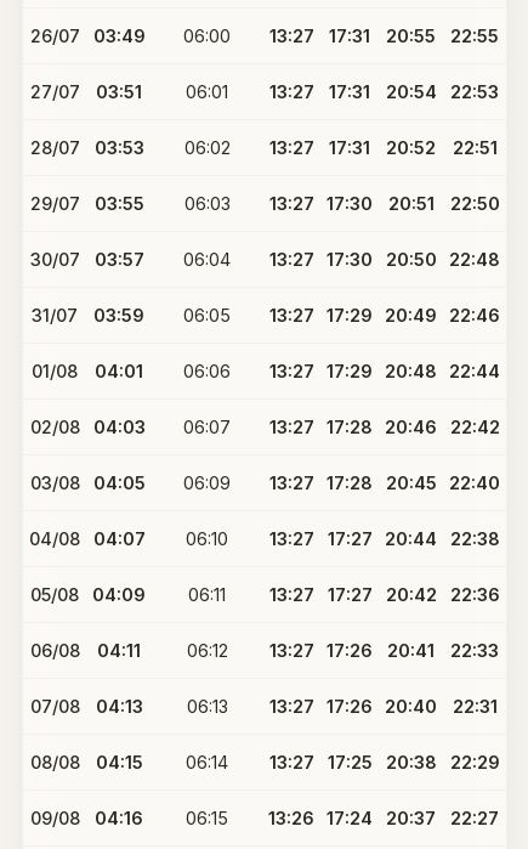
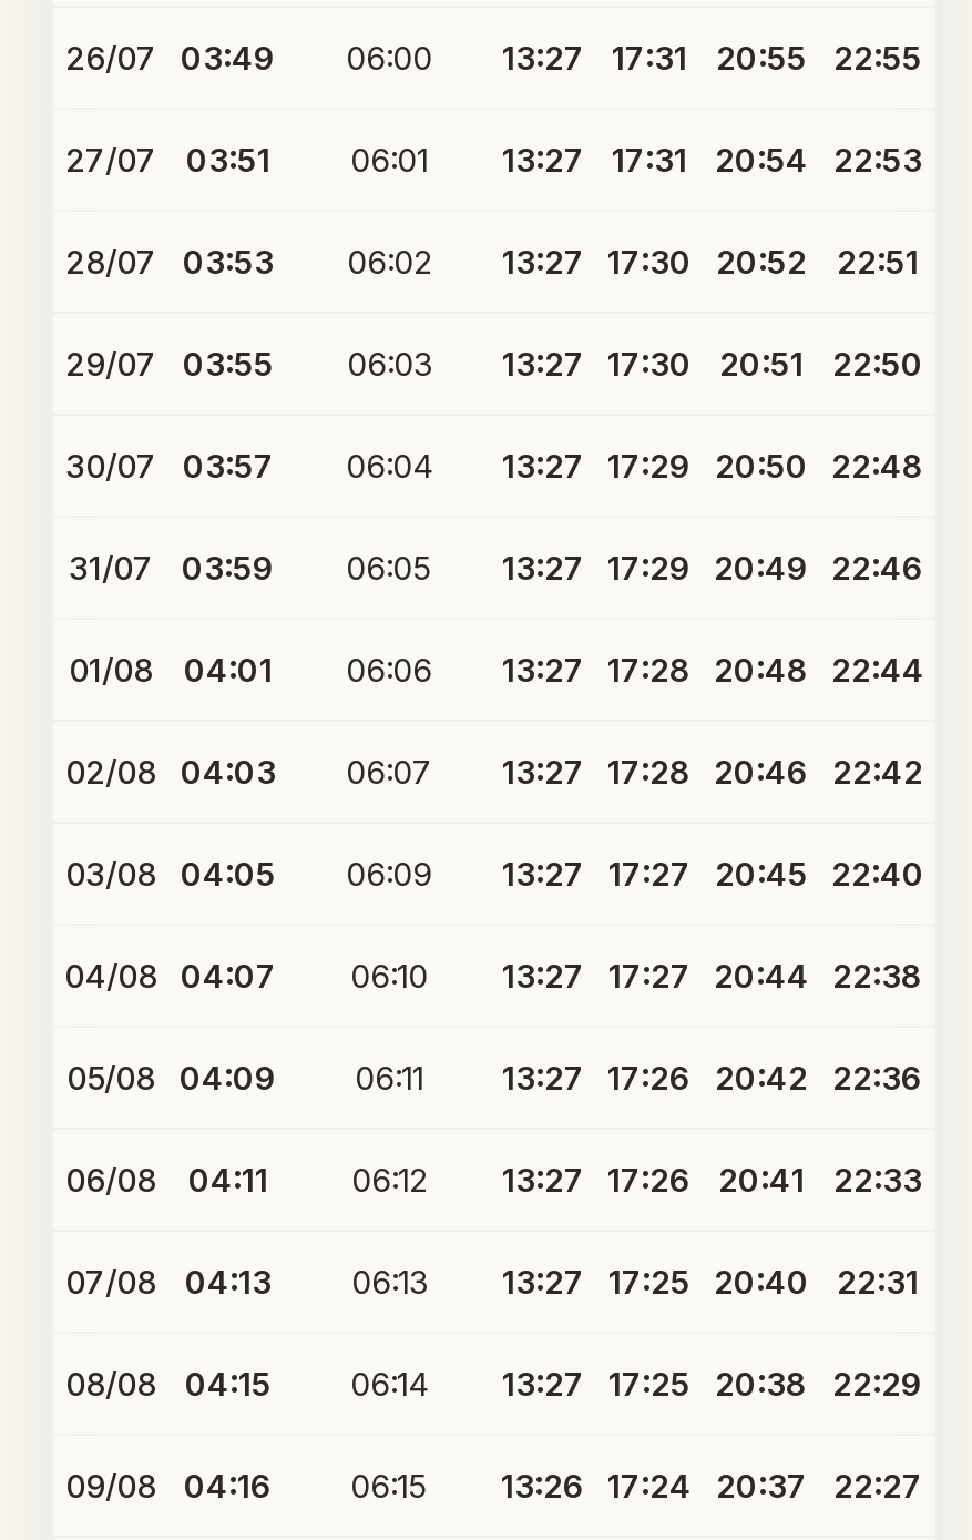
[30,137,497,158] 28/07 03:53 06:02 13:27 17:31 20:52 22:51 -> [65,243,919,281] 28/07 03:53 06:02 13:27 17:30 20:52 22:51
[30,249,500,270] 30/07 03:57 06:04 13:27 17:30 20:50 22:48 -> [65,447,924,485] 30/07 03:57 06:04 13:27 17:29 20:50 22:48
[32,361,500,381] 01/08 04:01 06:06 13:27 17:29 20:48 22:44 -> [69,651,924,689] 01/08 04:01 06:06 13:27 17:28 20:48 22:44
[30,472,500,493] 03/08 04:05 06:09 13:27 17:28 20:45 22:40 -> [65,855,924,893] 03/08 04:05 06:09 13:27 17:27 20:45 22:40
[269,584,499,605] 13:27 17:27 20:42 22:36 -> [502,1059,923,1097] 13:27 17:26 20:42 22:36
[327,696,437,717] 17:26 20:40 -> [608,1263,809,1301] 17:25 | 20:40

